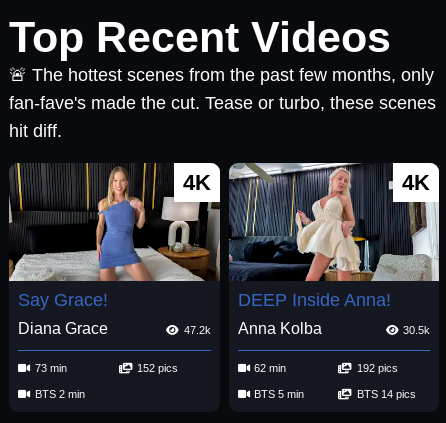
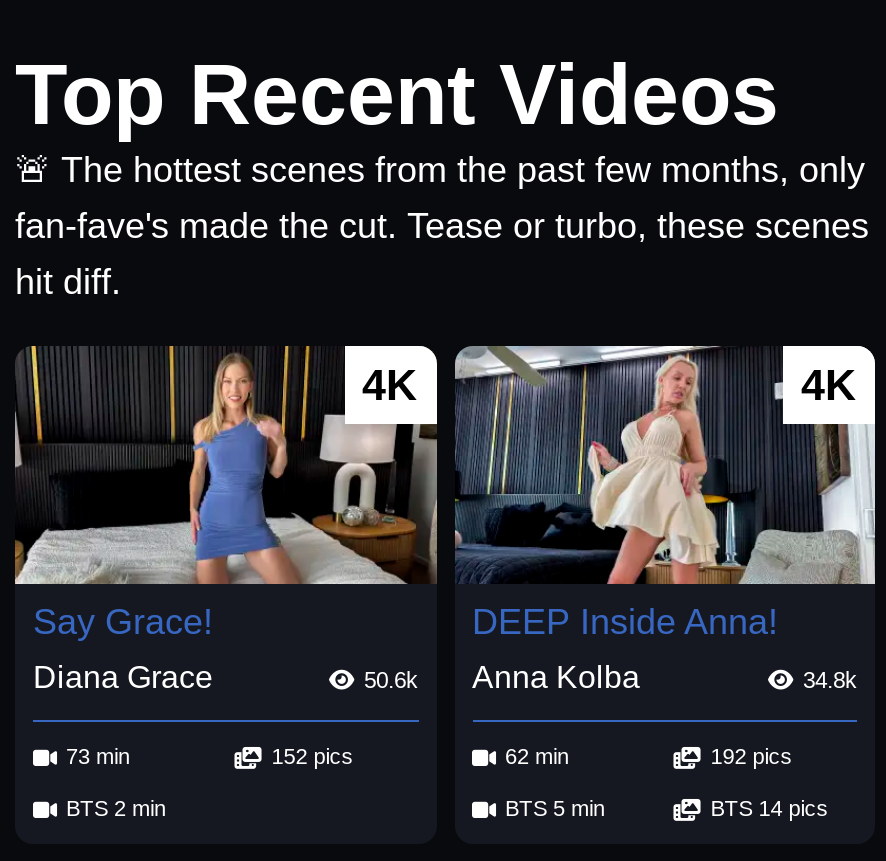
[183,324,210,336] 47.2k -> [364,669,418,693] 50.6k
[403,324,430,336] 30.5k -> [803,669,857,693] 34.8k

